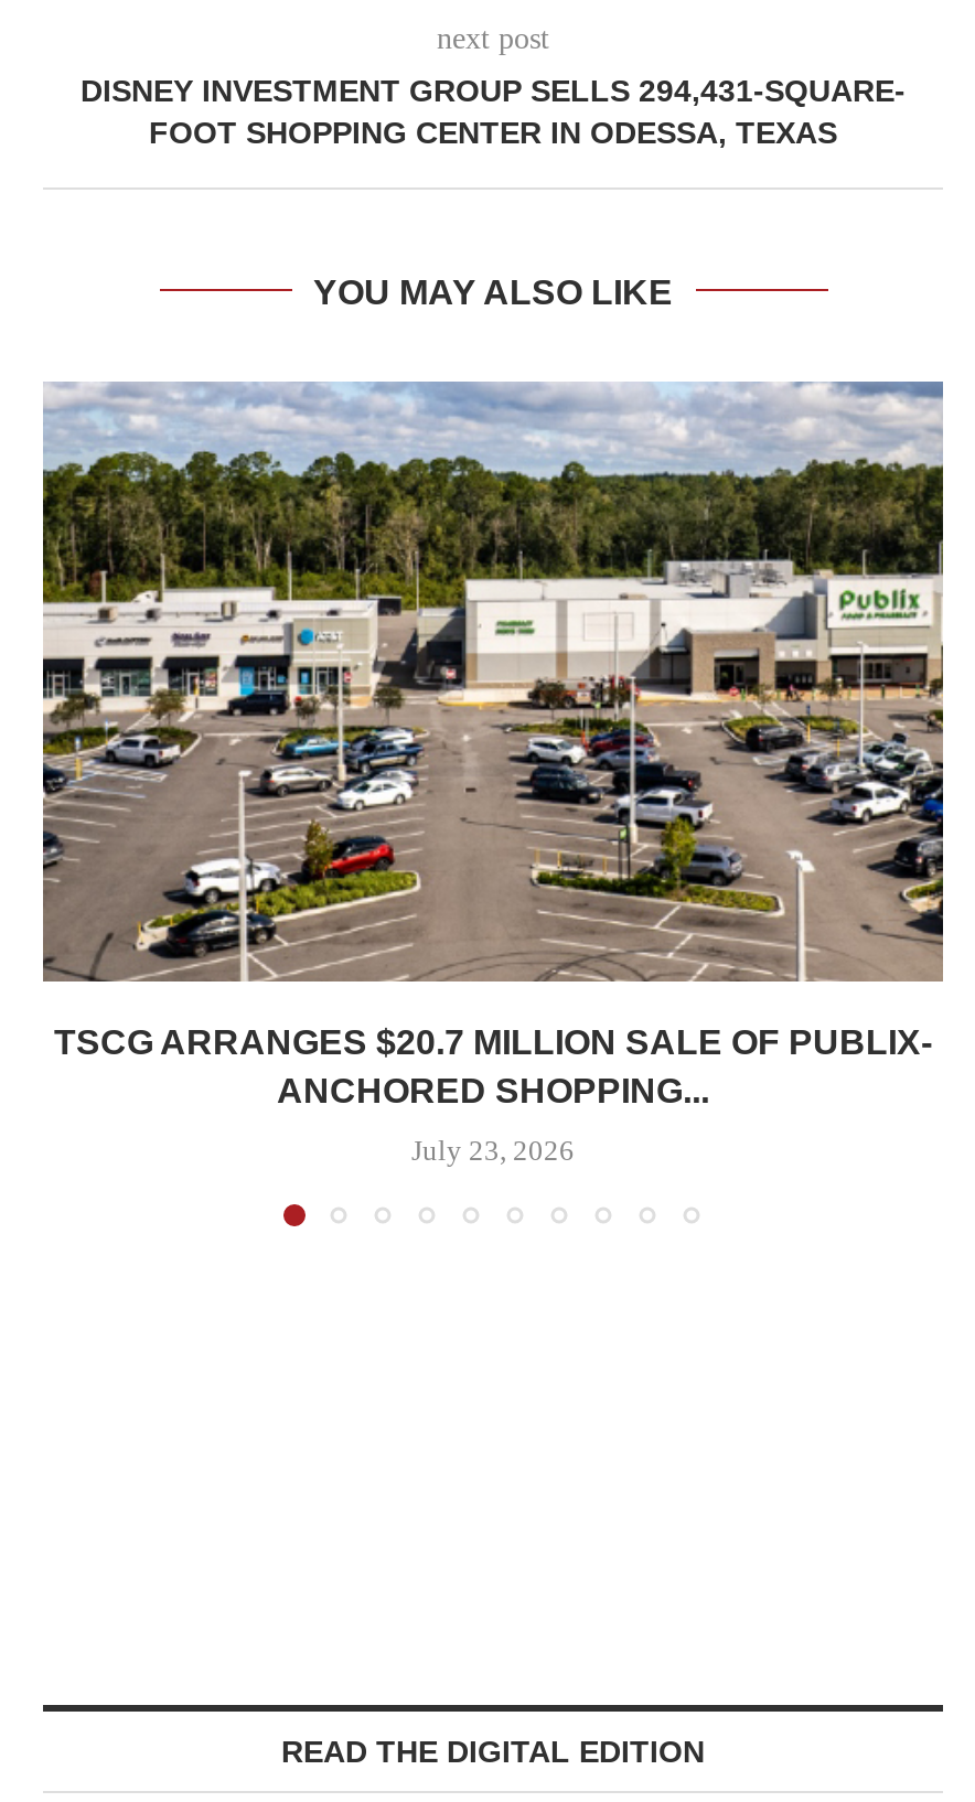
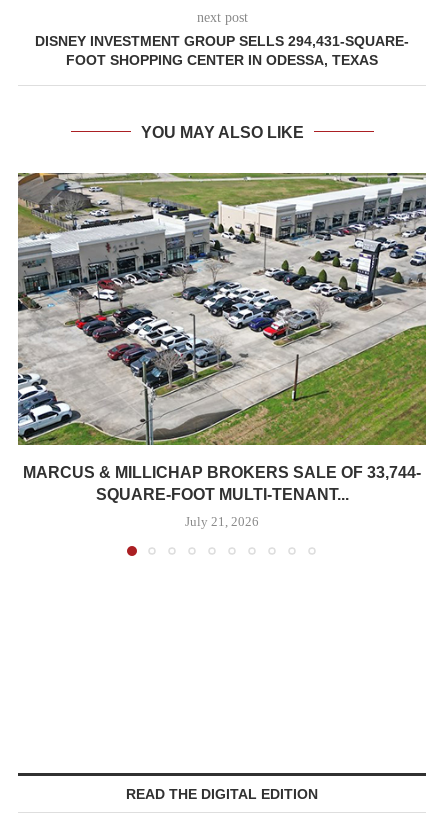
[41,379,945,1109] [image] | TSCG ARRANGES $20.7 MILLION SALE OF PUBLIX- | ANCHORED SHOPPING... -> [17,172,427,503] [image] | MARCUS & MILLICHAP BROKERS SALE OF 33,744- | SQUARE-FOOT MULTI-TENANT...
[411,1134,575,1167] July 23, 2026 -> [185,514,259,529] July 21, 2026

